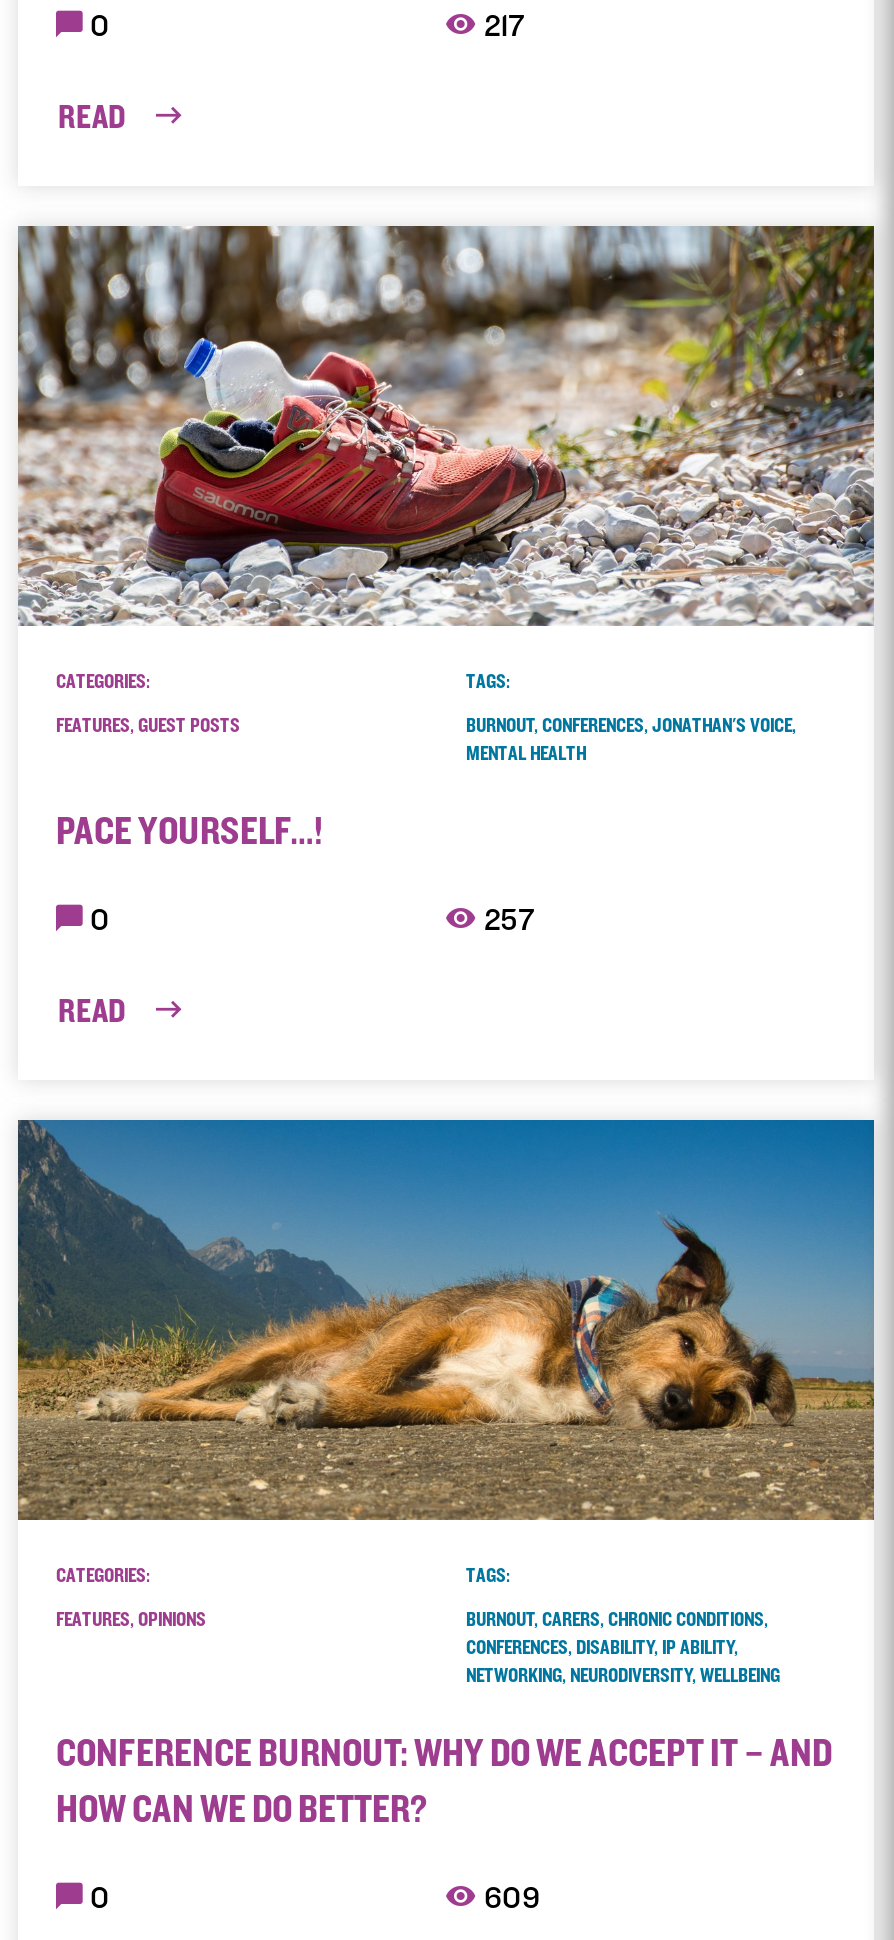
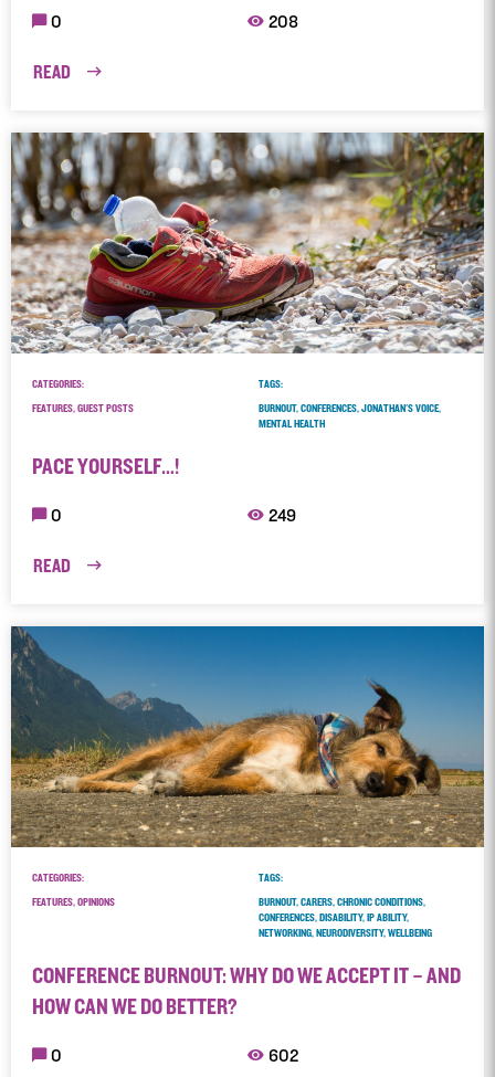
[476,10,524,42] 217 -> [264,13,298,31] 208
[476,904,534,936] 257 -> [264,507,296,525] 249
[476,1882,540,1914] 609 -> [264,1047,298,1065] 602

